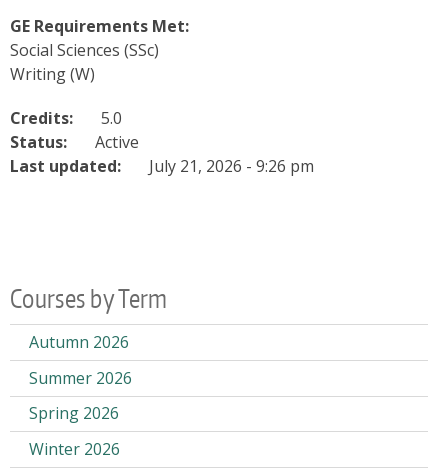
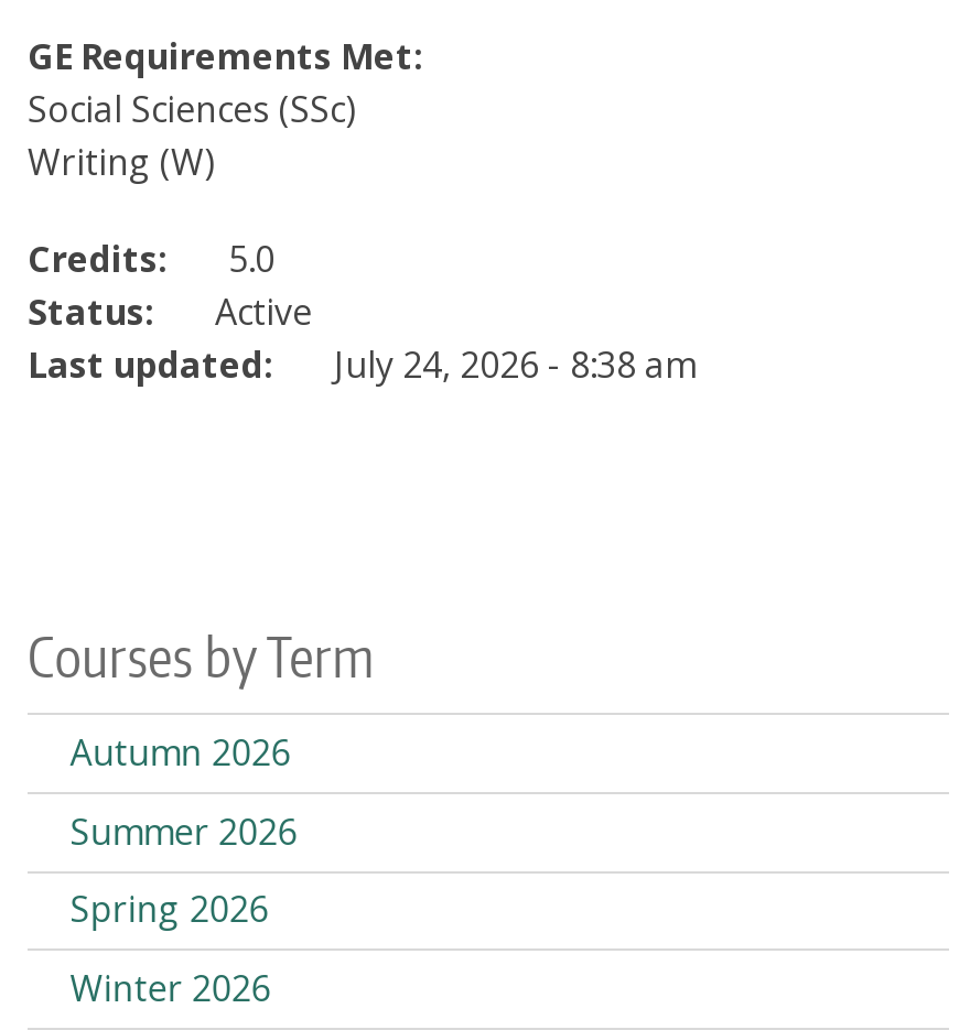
[10,155,314,177] Last updated: July 21, 2026 - 9:26 pm -> [28,341,696,389] Last updated: July 24, 2026 - 8:38 am

